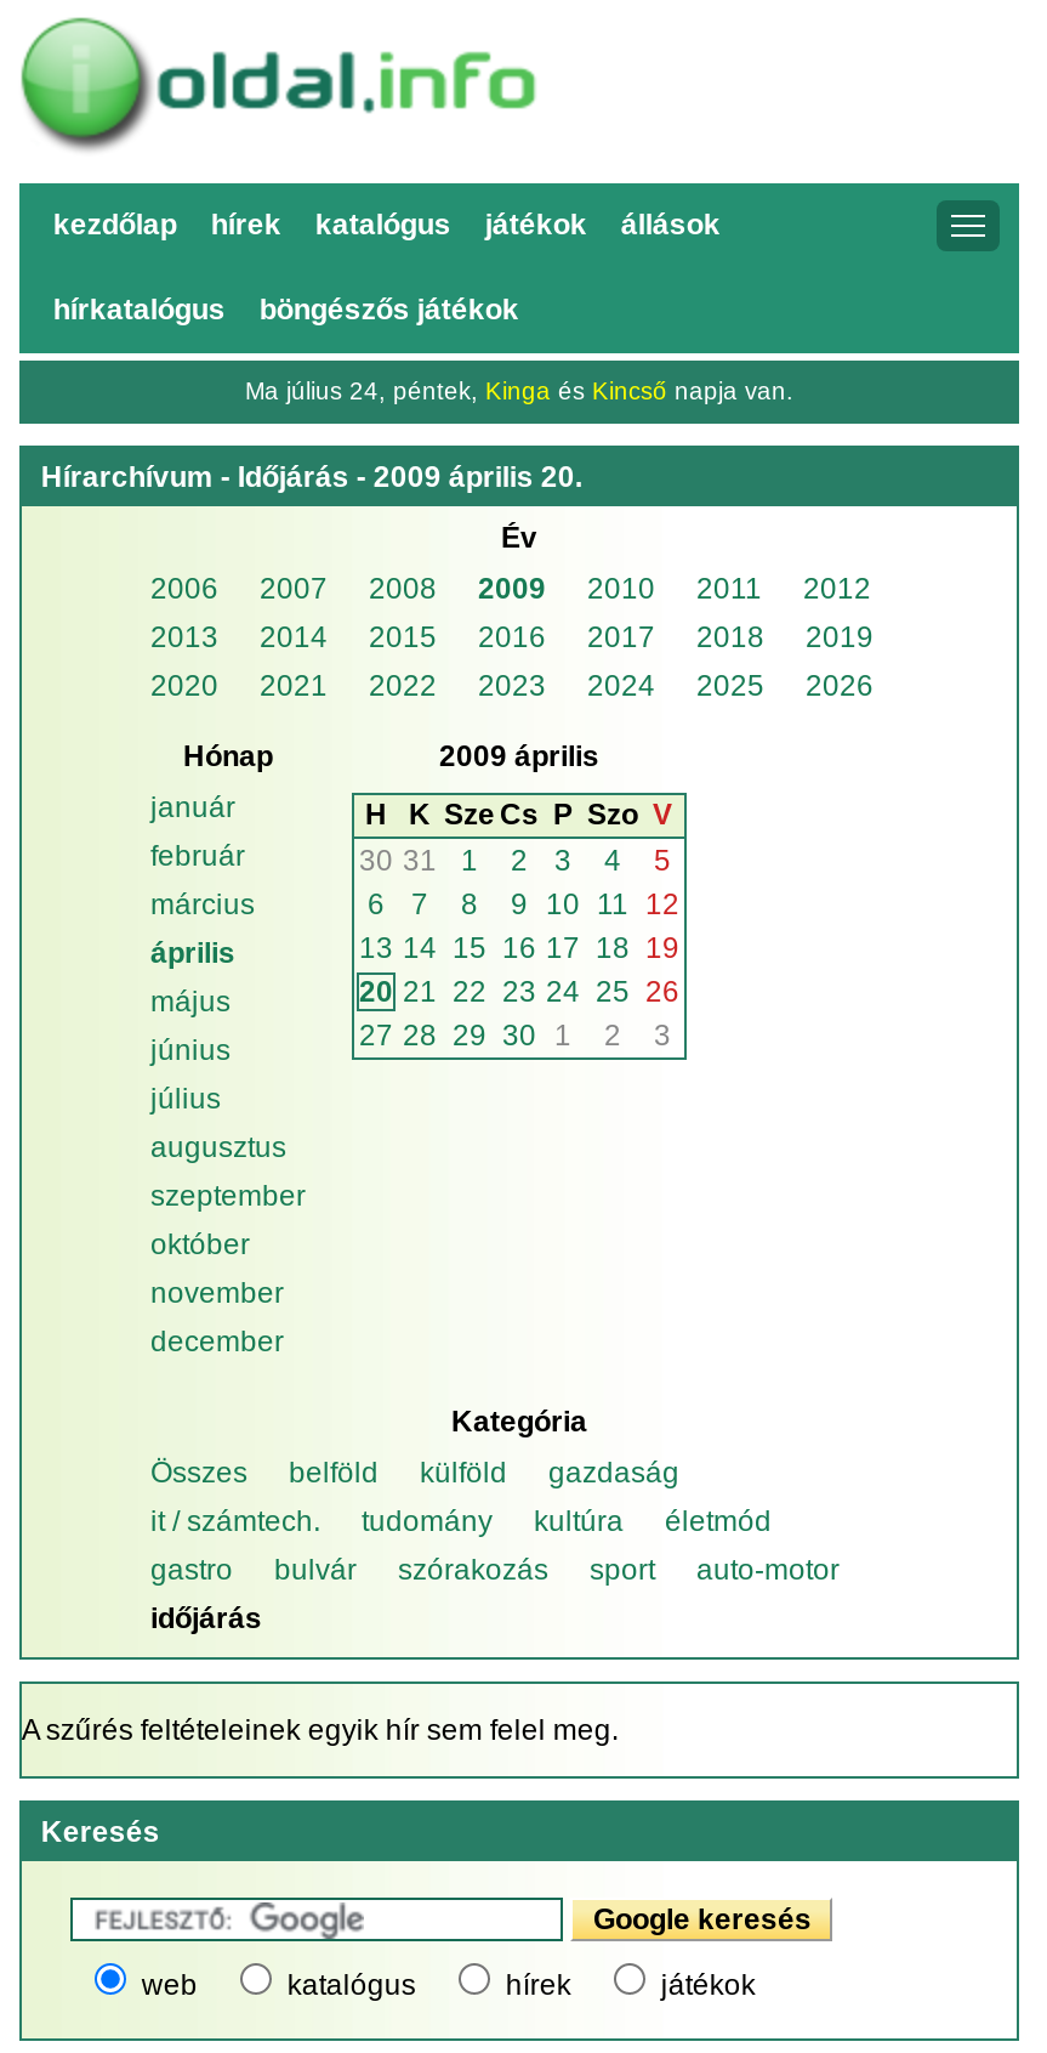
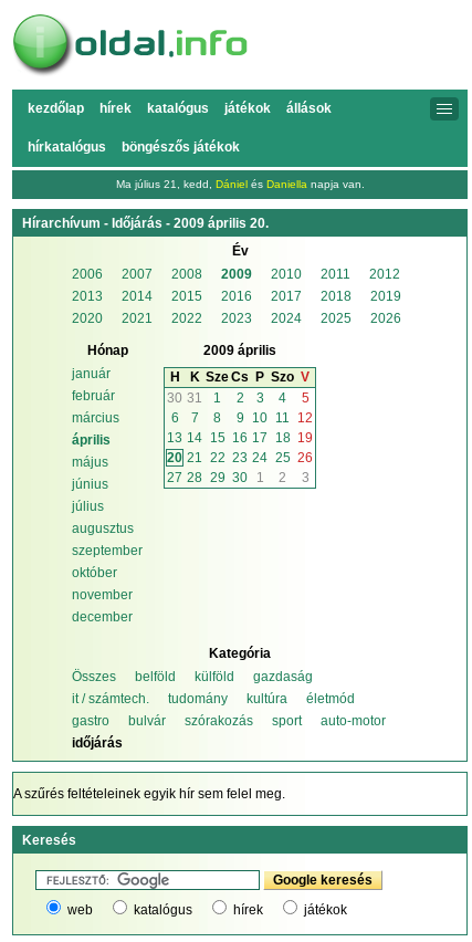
[245,378,793,404] Ma július 24, péntek, Kinga és Kincső napja van. -> [116,178,364,190] Ma július 21, kedd, Dániel és Daniella napja van.

